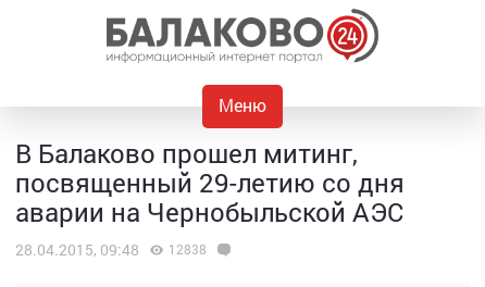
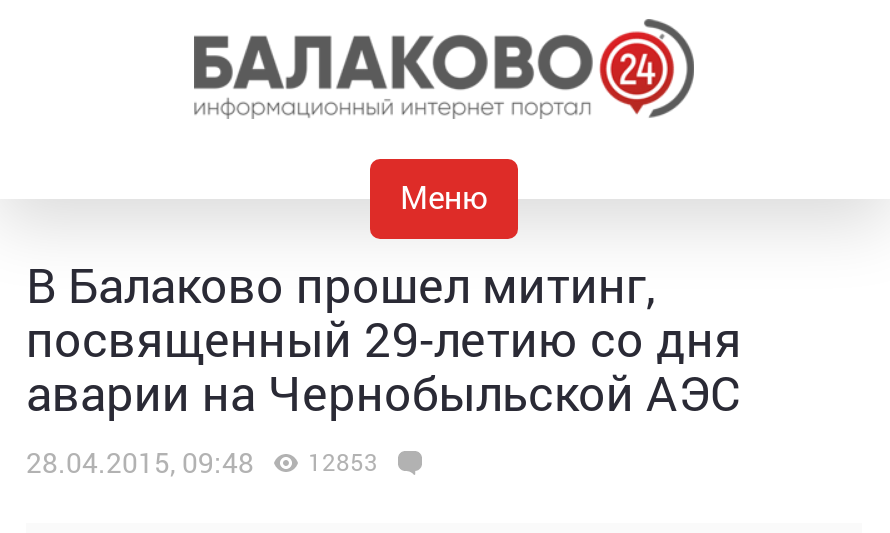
[15,239,207,260] 28.04.2015, 09:48 12838 -> [26,443,378,481] 28.04.2015, 09:48 12853

